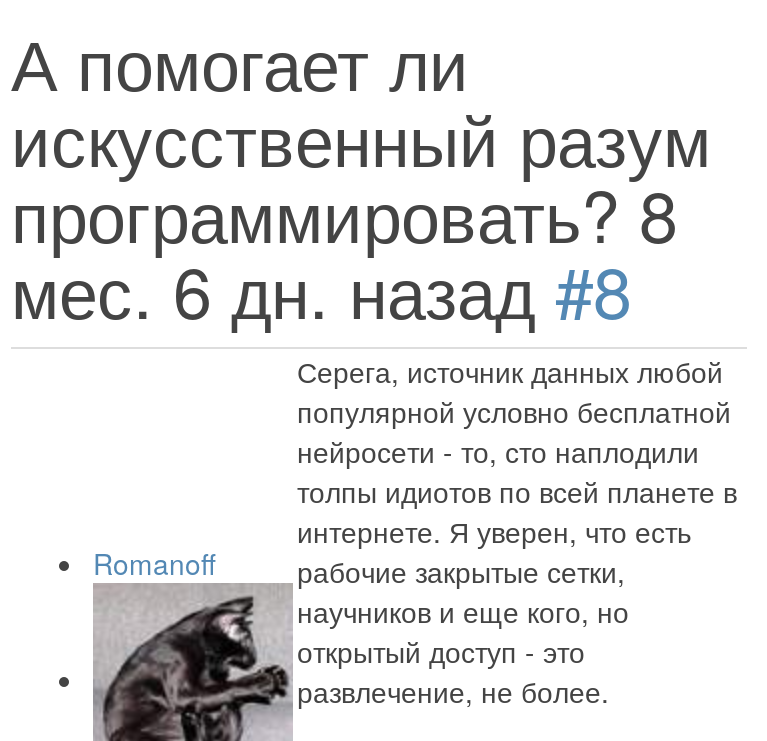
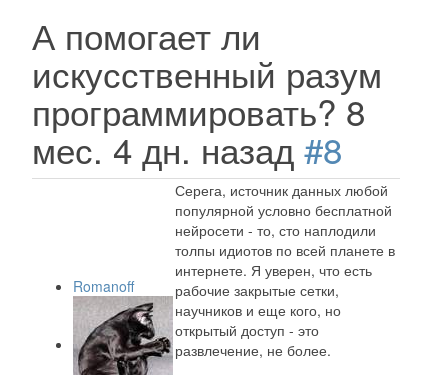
[11,239,631,339] мес. 6 дн. назад#8 -> [32,124,342,174] мес. 4 дн. назад#8

